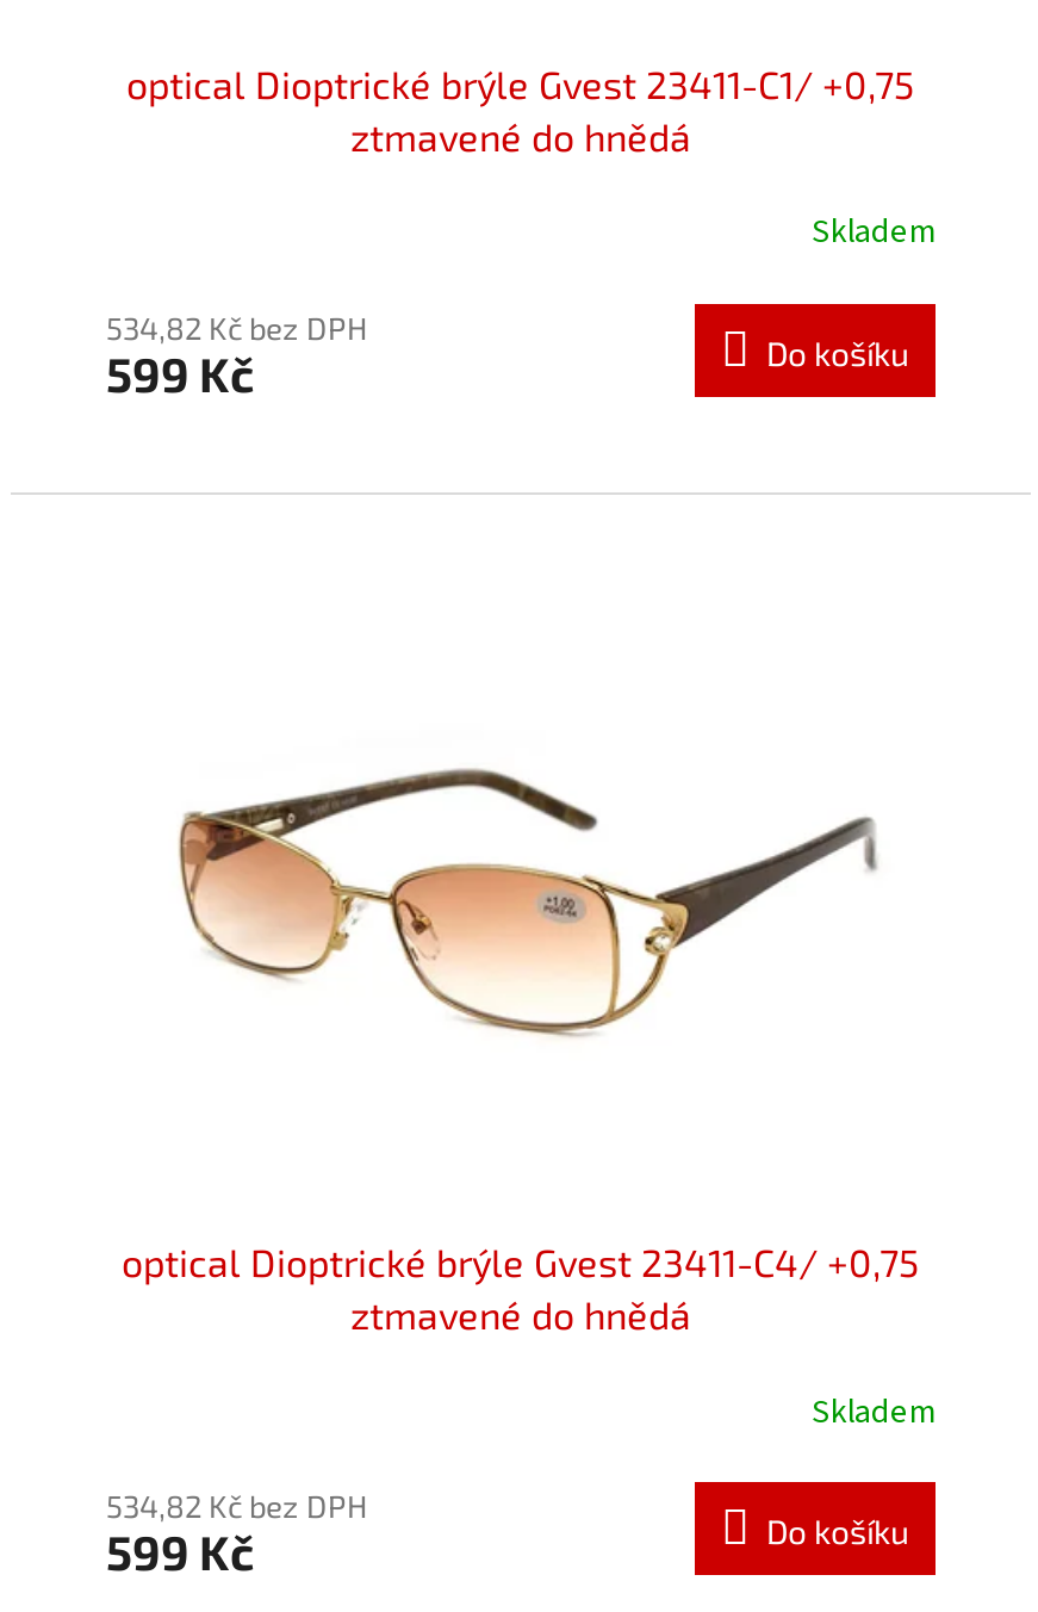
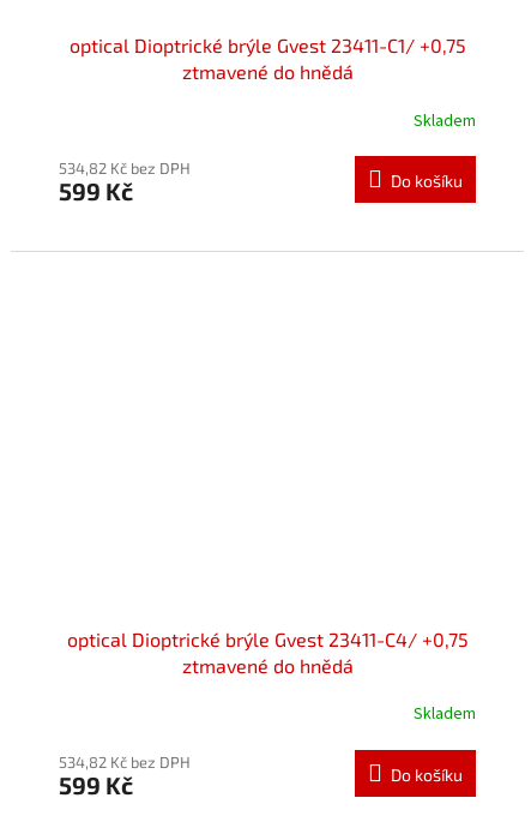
[178,768,878,1037] [image] -> none

